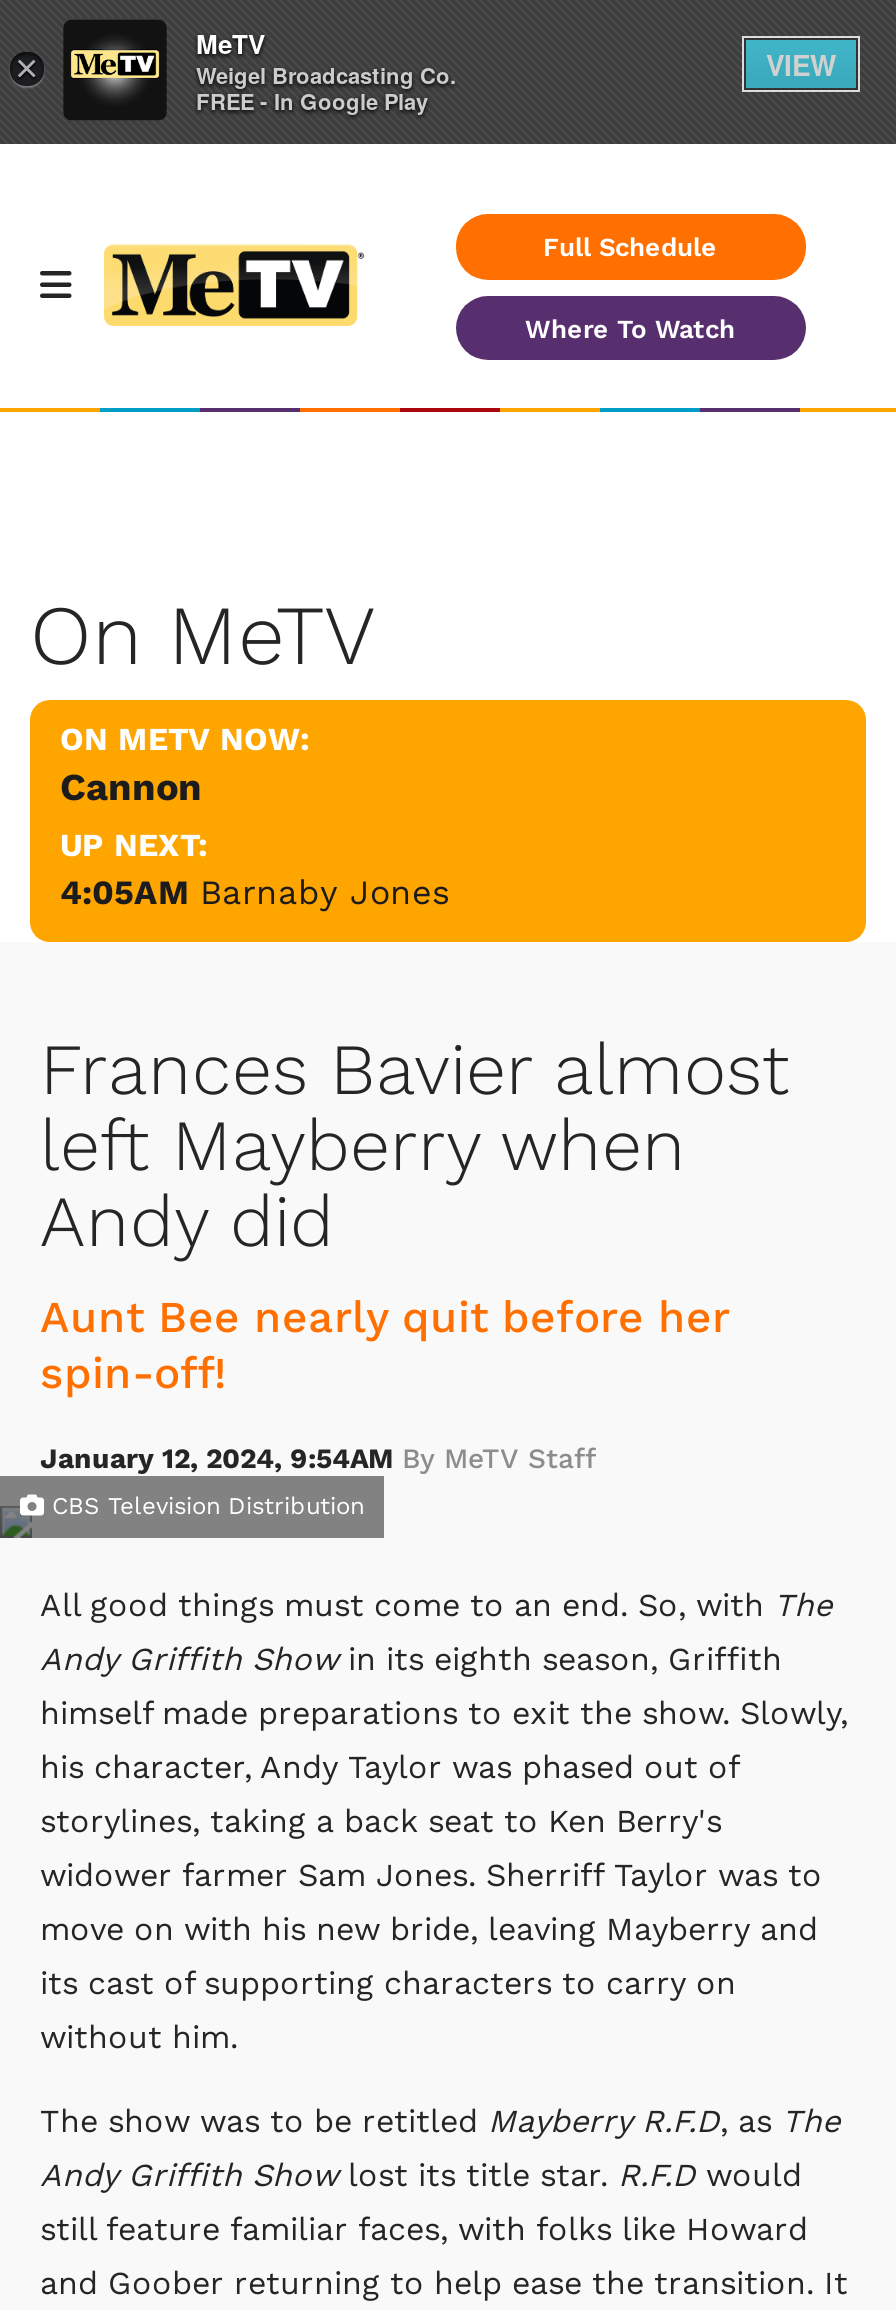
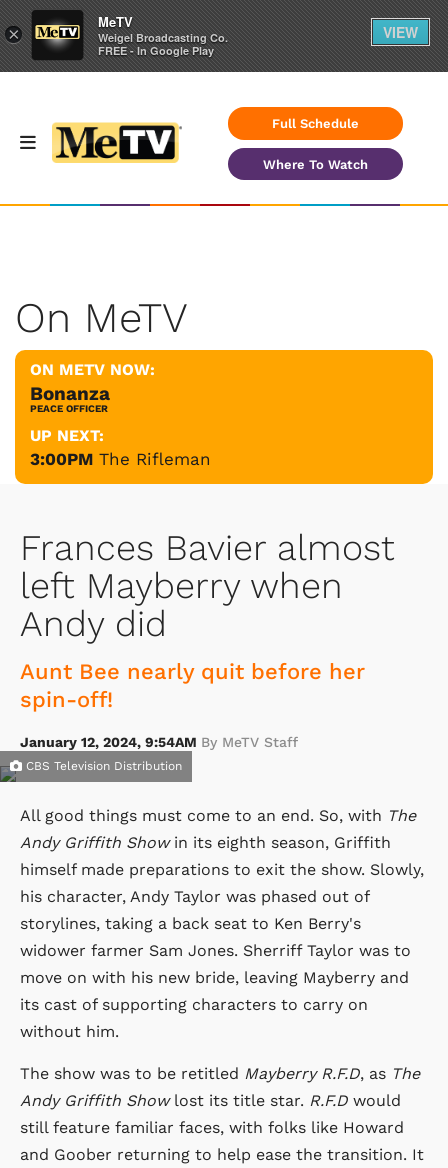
[60,763,202,809] Cannon -> [30,381,110,413] Bonanza | PEACE OFFICER
[60,871,450,911] 4:05AM Barnaby Jones -> [30,448,211,468] 3:00PM The Rifleman

